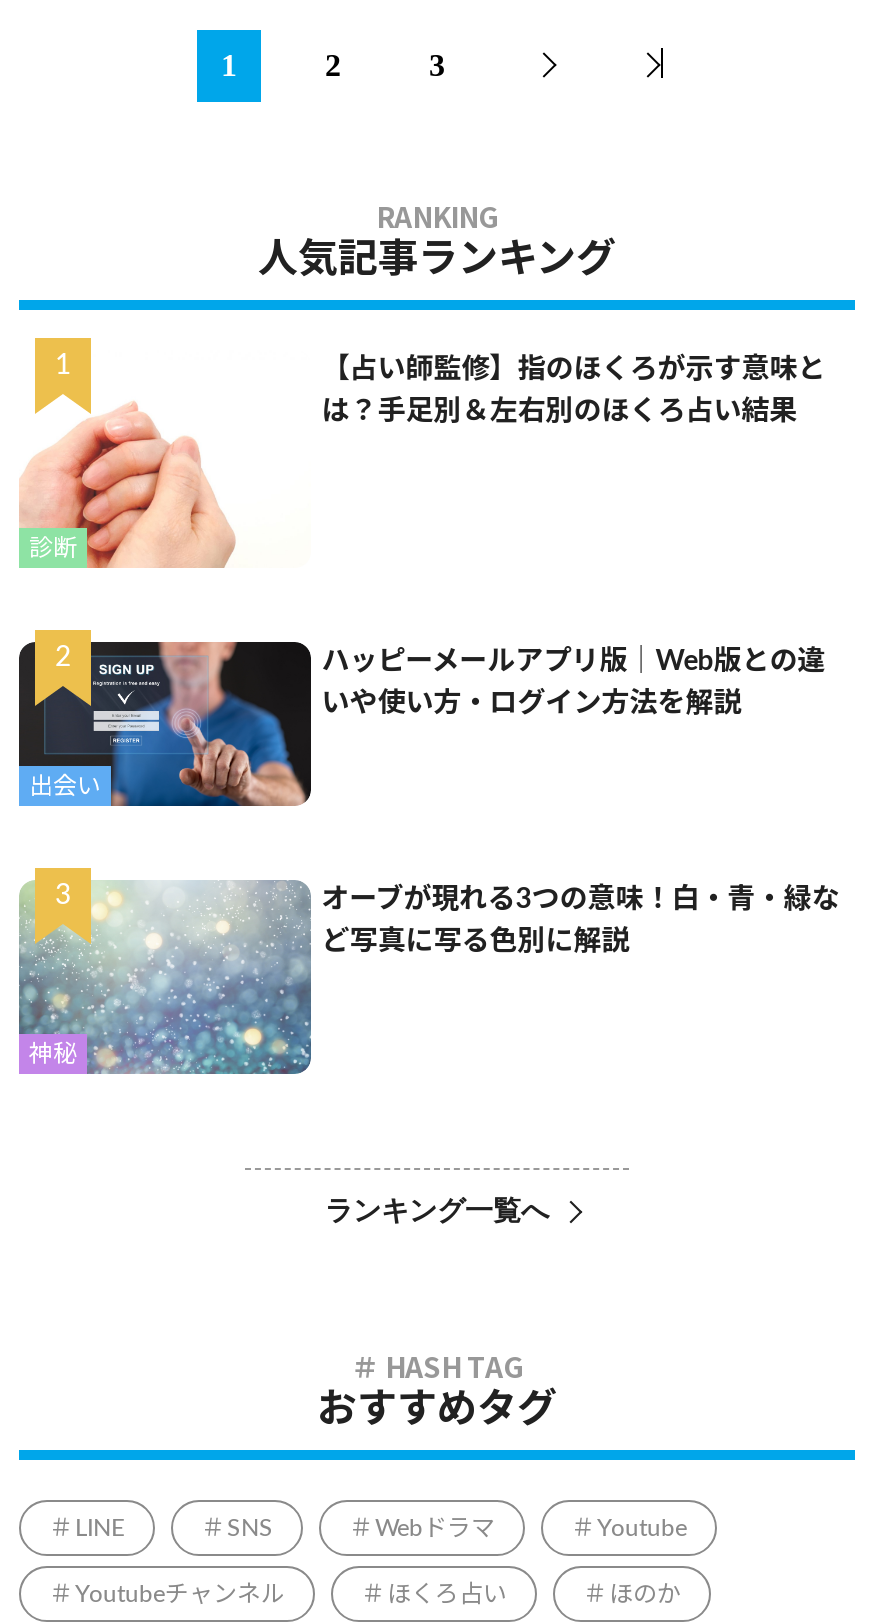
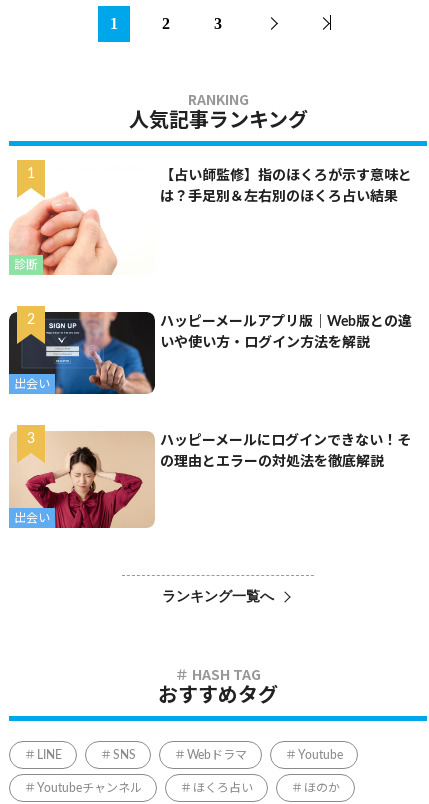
[17,880,313,1076] [image] | 神秘 -> [10,431,155,529] [image] | 出会い
[322,886,840,914] オーブが現れる3つの意味！白・青・緑な -> [160,434,411,448] ハッピーメールにログインできない！そ
[322,928,630,956] ど写真に写る色別に解説 -> [160,455,384,469] の理由とエラーの対処法を徹底解説

